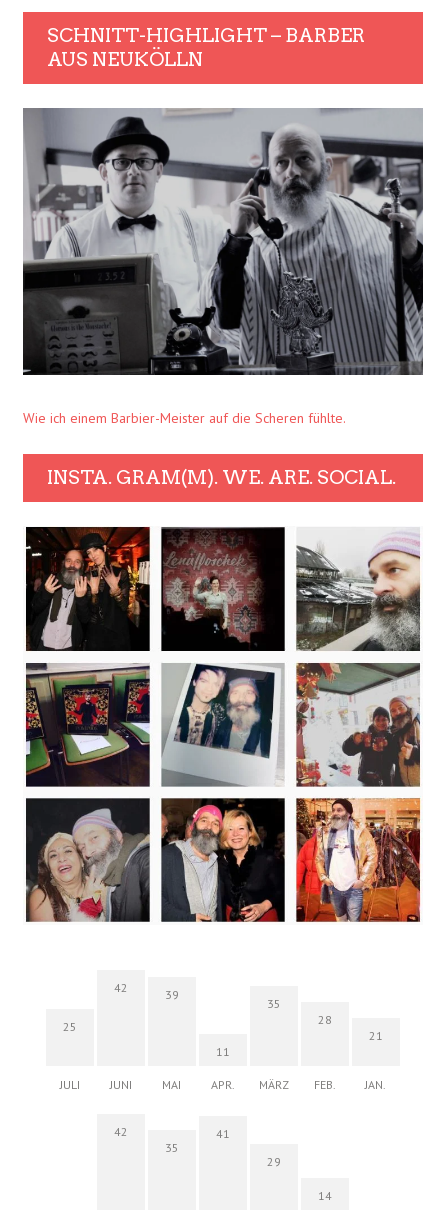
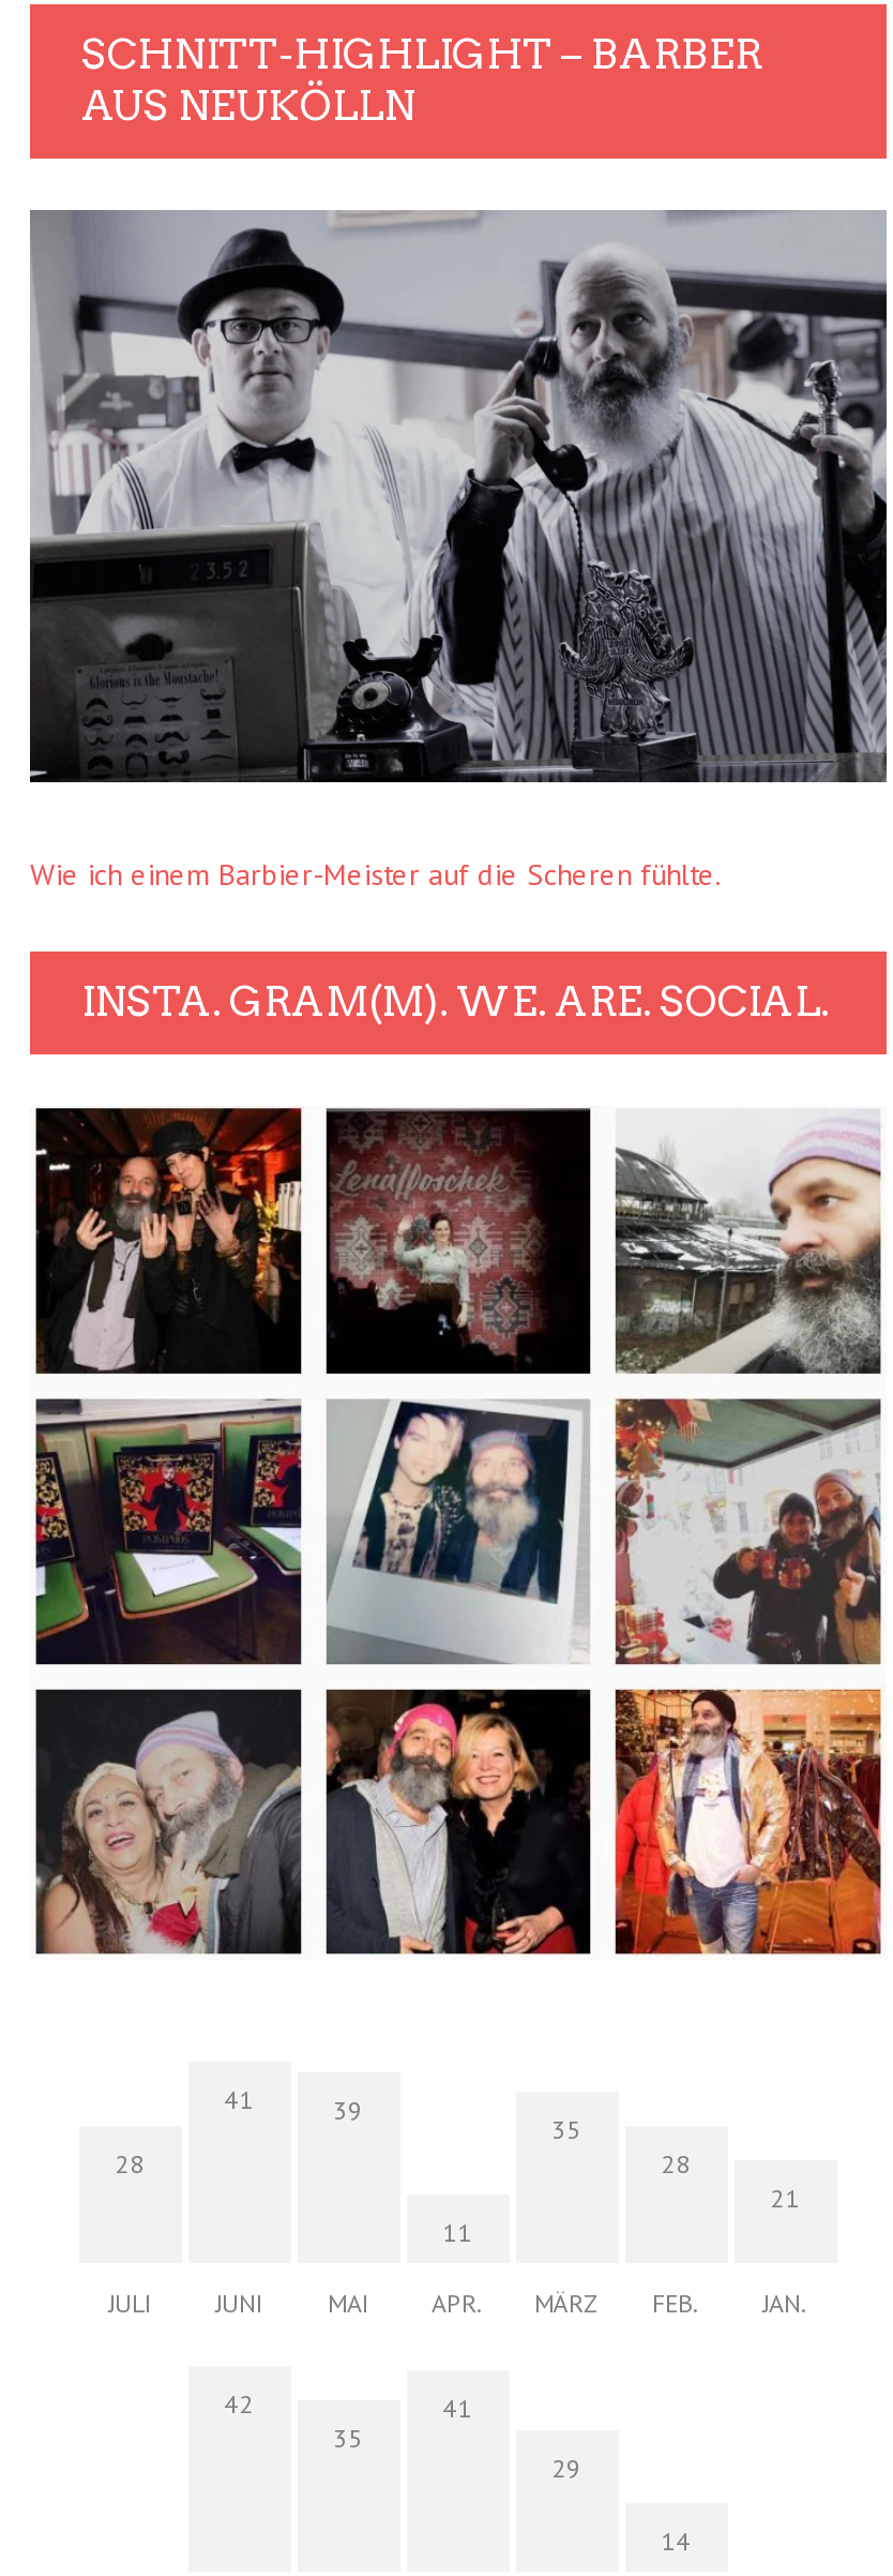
[113,980,127,995] 42 -> [224,2084,254,2116] 41
[62,1019,76,1034] 25 -> [115,2147,145,2180] 28

